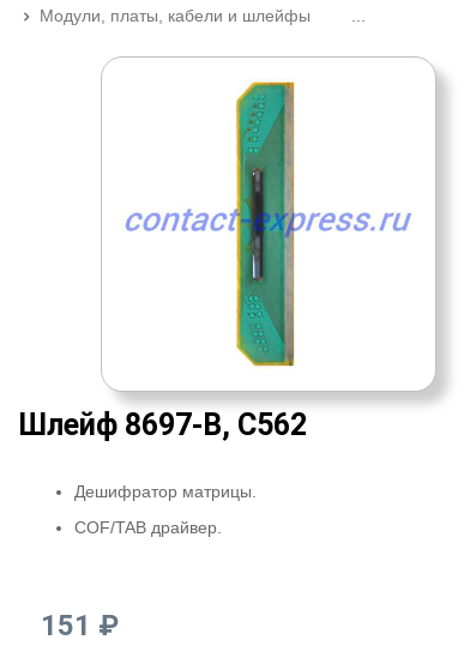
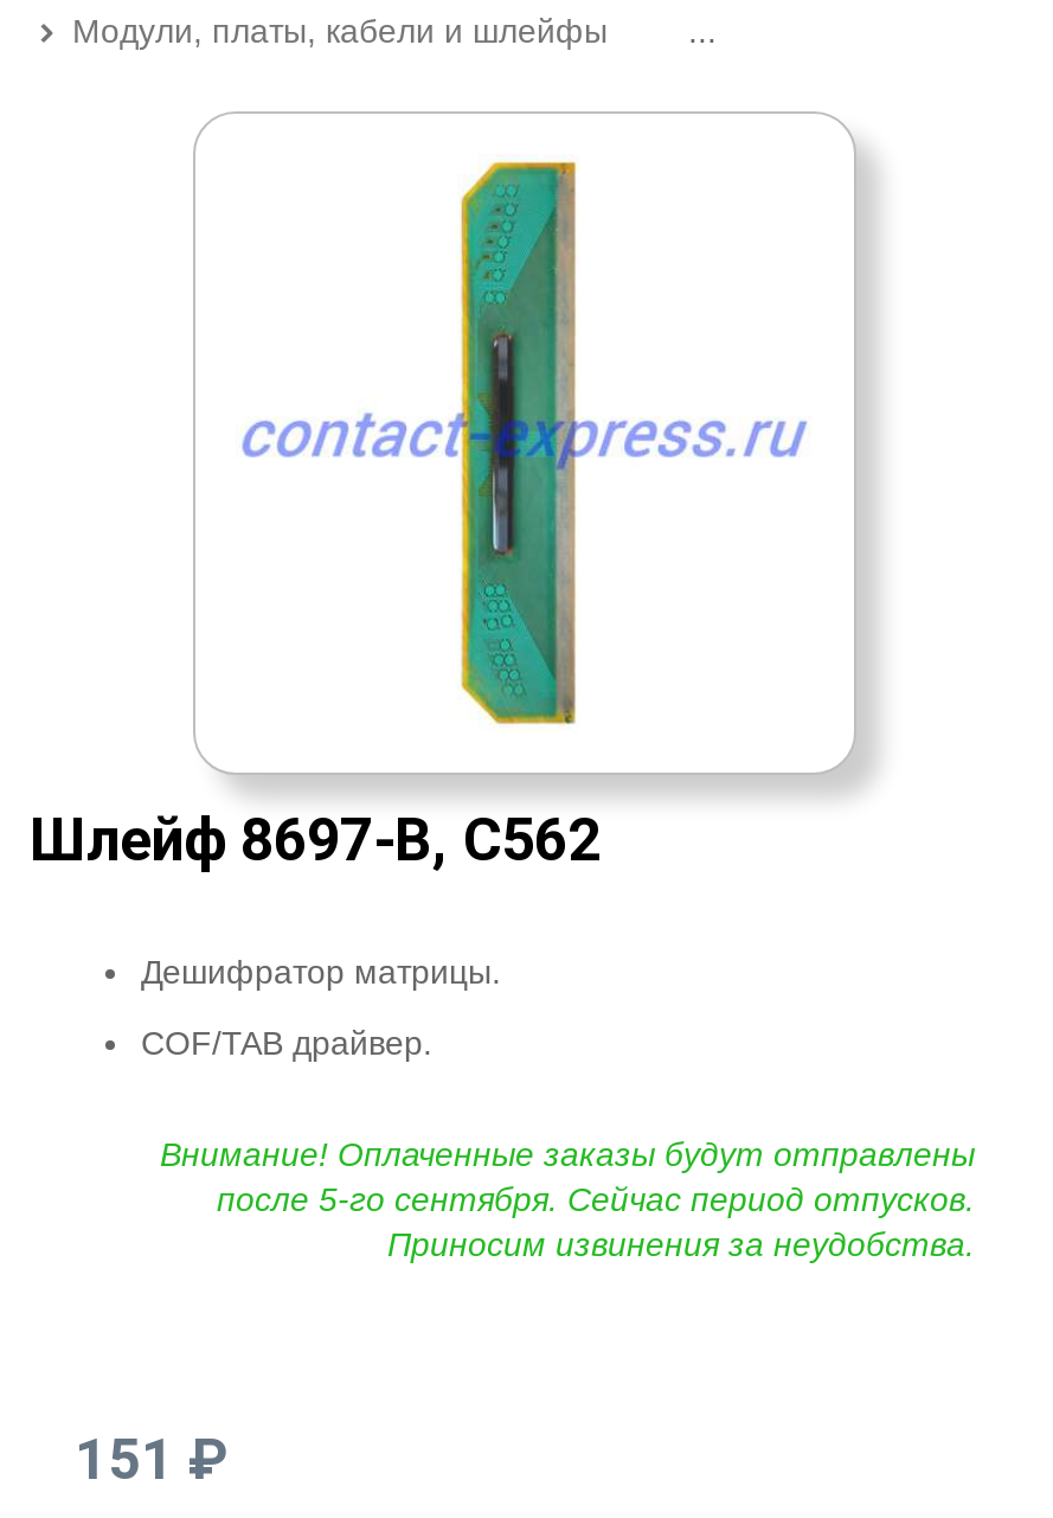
none -> [160,1135,975,1263] Внимание! Оплаченные заказы будут отправлены | после 5-го сентября. Сейчас период отпусков. | Приносим извинения за неудобства.

